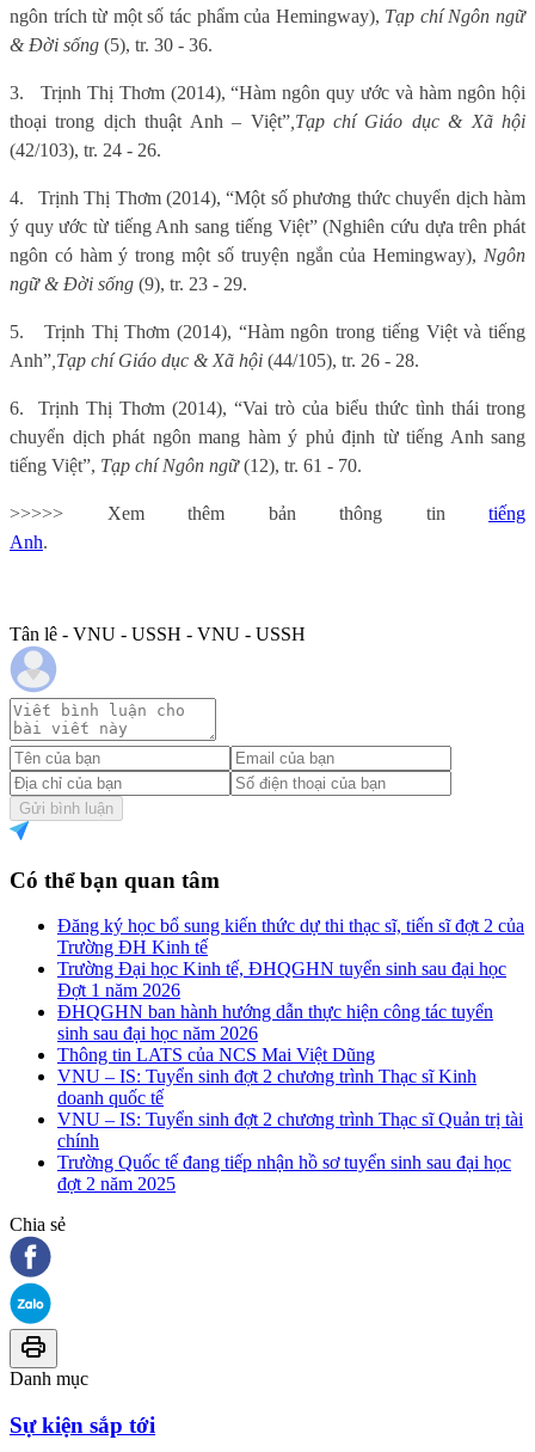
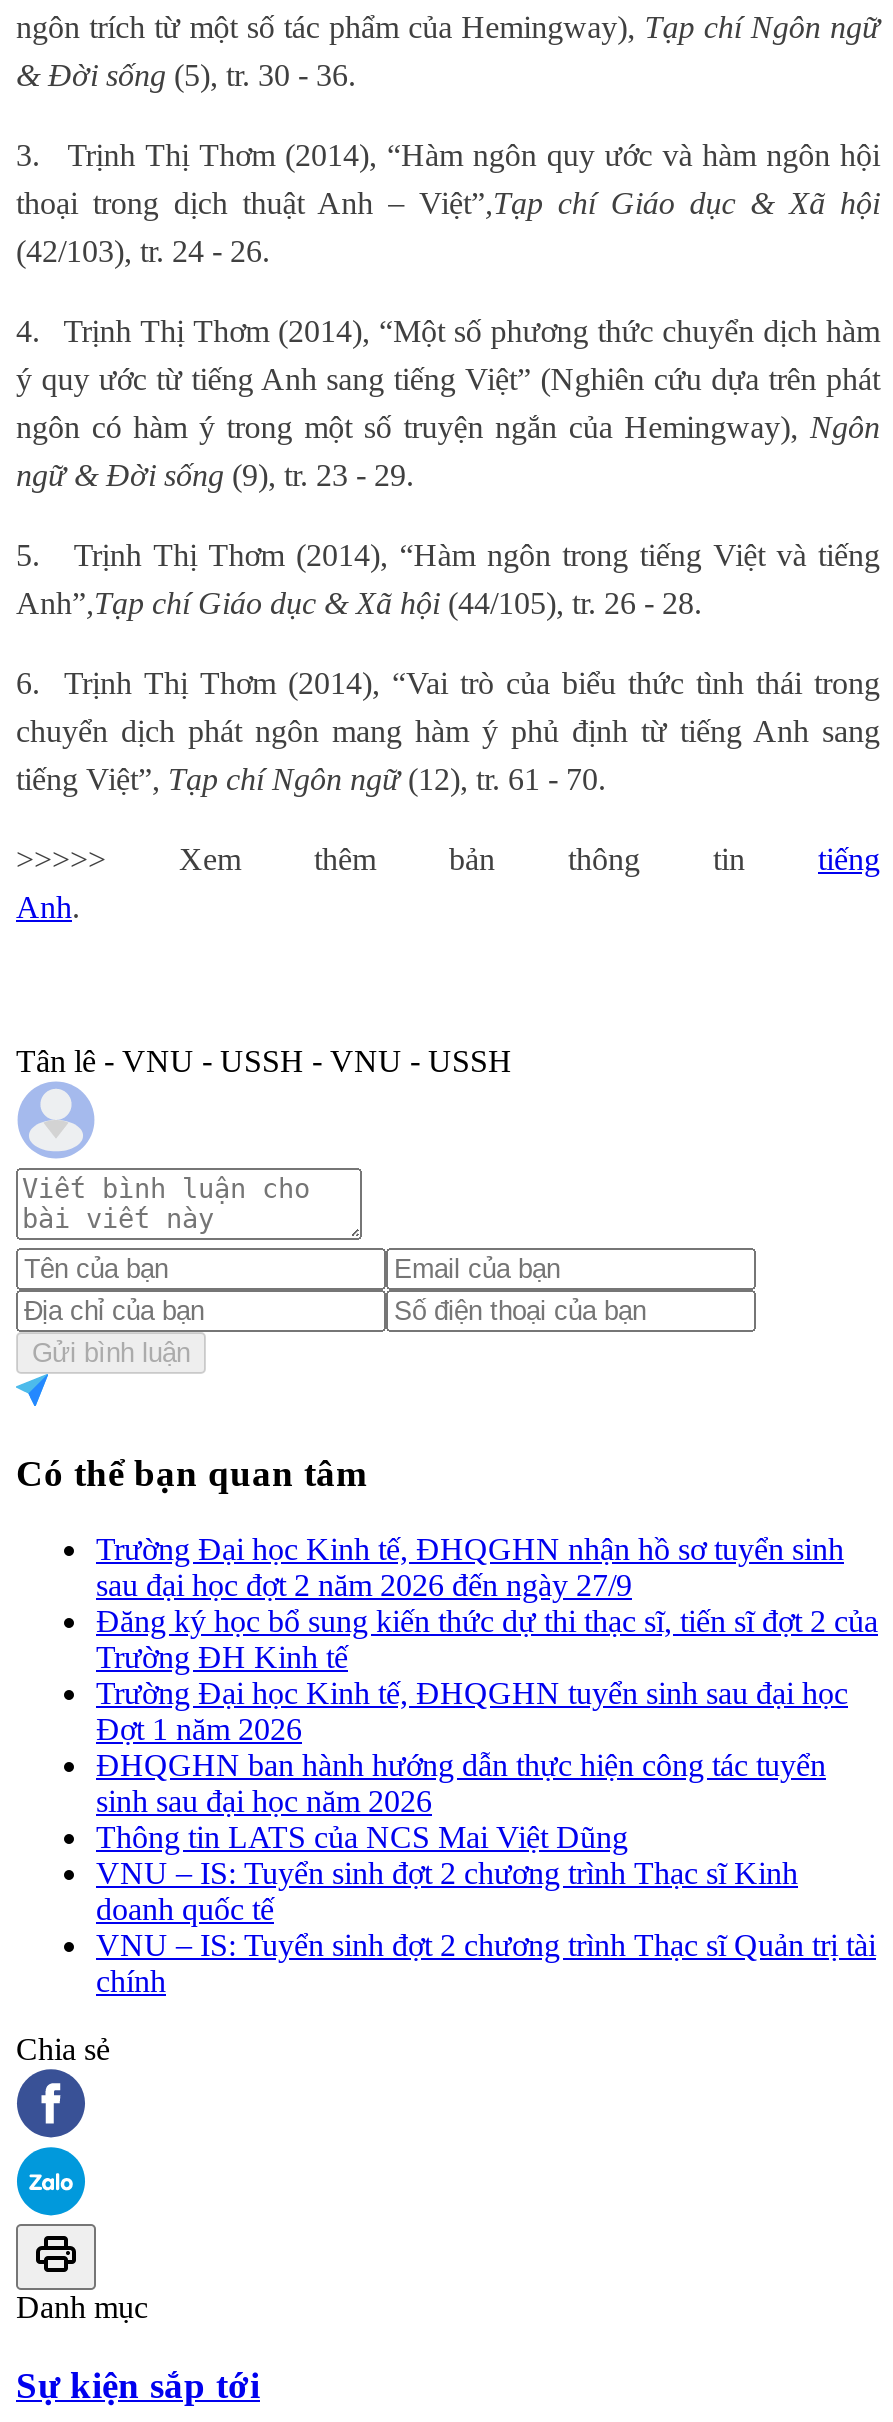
none -> [96,1532,844,1602] Trường Đại học Kinh tế, ĐHQGHN nhận hồ sơ tuyển sinh | sau đại học đợt 2 năm 2026 đến ngày 27/9
moved [57,916,524,1151] -> [96,1604,878,1998]: Đăng ký học bổ sung kiến thức dự thi thạc sĩ, tiến sĩ đợt 2 của | Trường ĐH Kinh tế | Trường Đại học Kinh tế, ĐHQGHN tuyển sinh sau đại học | ... | VNU – IS: Tuyển sinh đợt 2 chương trình Thạc sĩ Quản trị tài | chính
[57,1152,511,1194] Trường Quốc tế đang tiếp nhận hồ sơ tuyển sinh sau đại học | đợt 2 năm 2025 -> none

